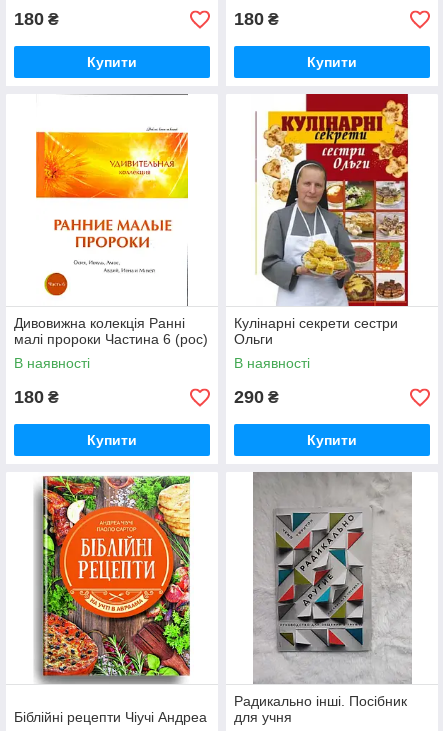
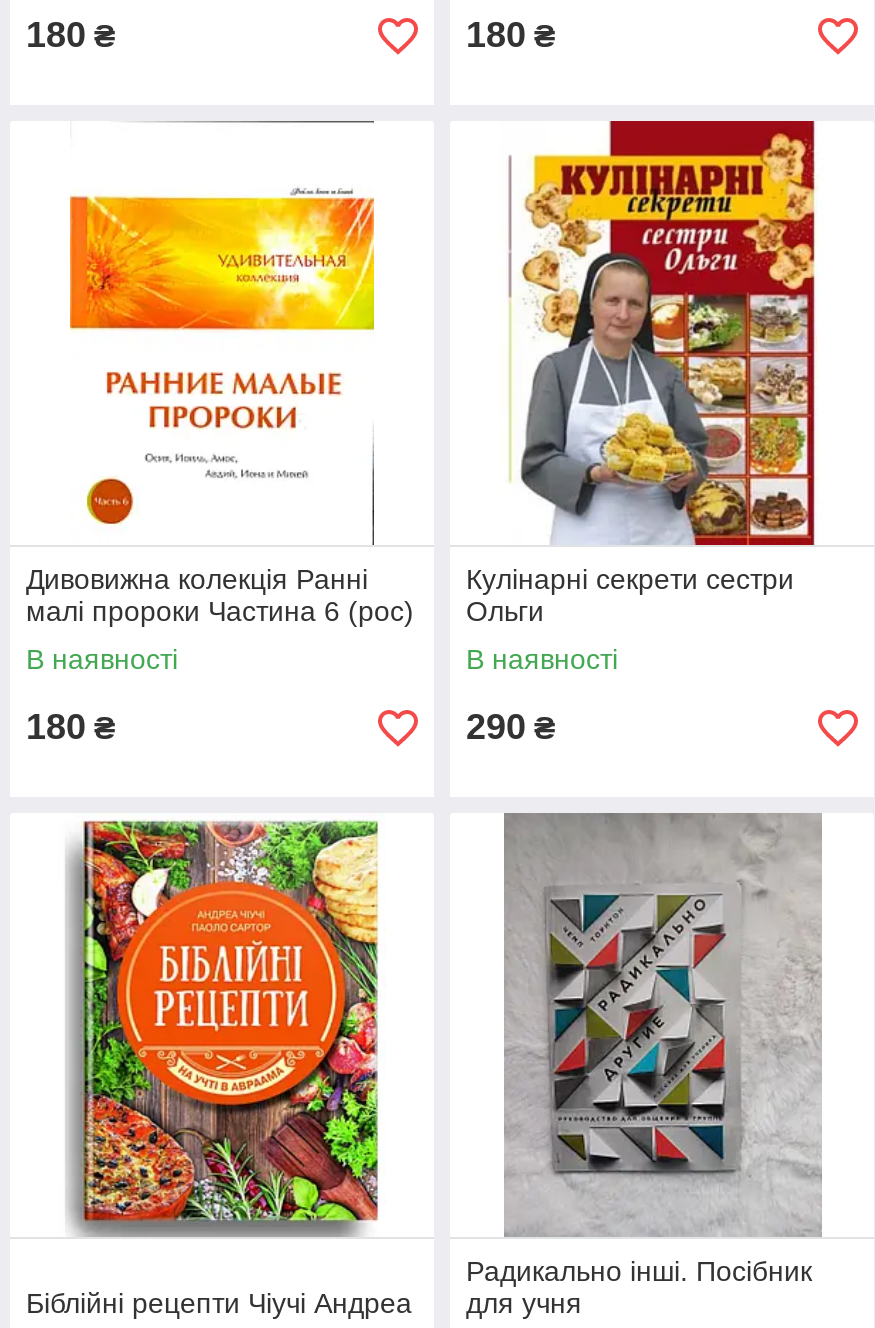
[87,54,137,70] Купити -> none
[307,54,357,70] Купити -> none
[87,432,137,448] Купити -> none
[307,432,357,448] Купити -> none

